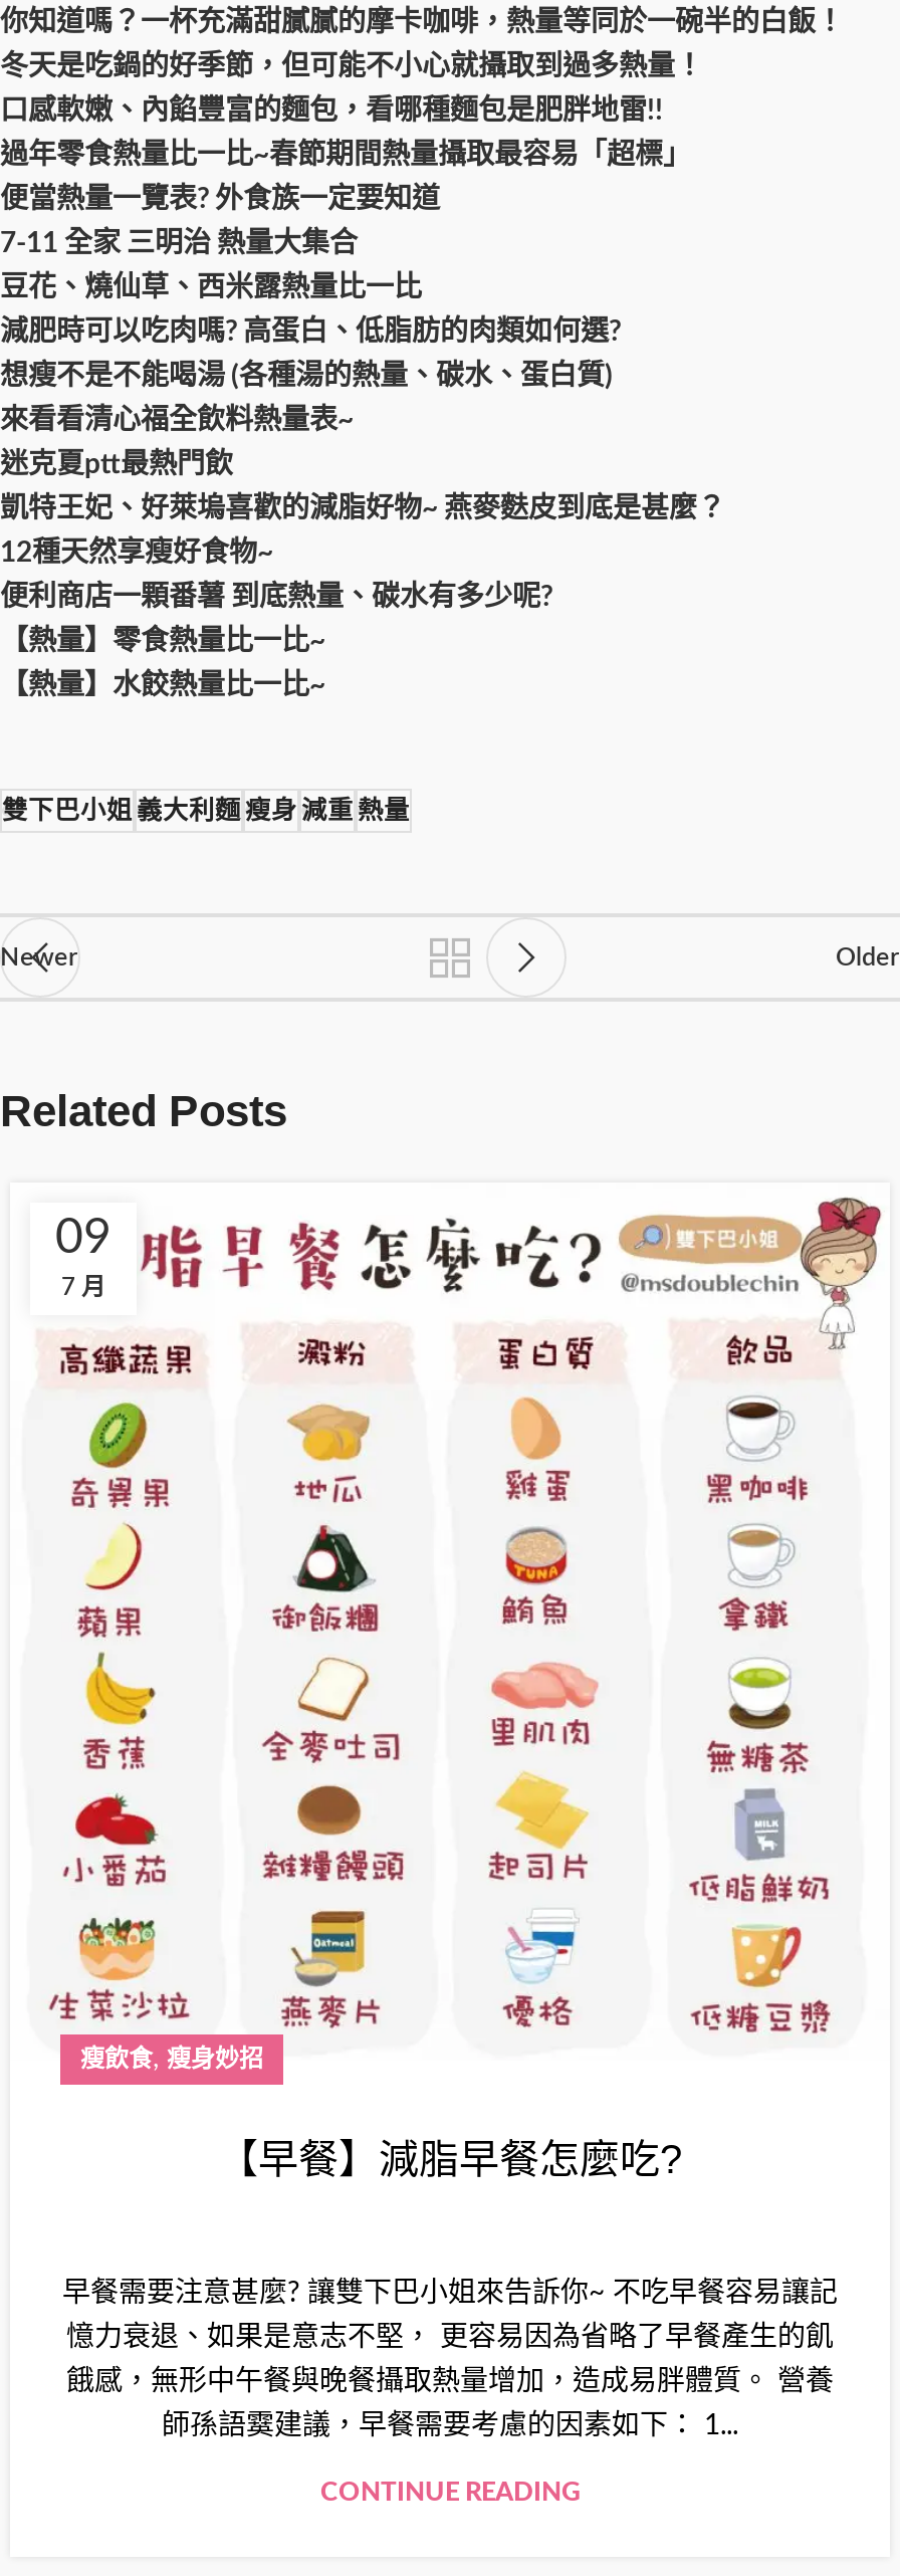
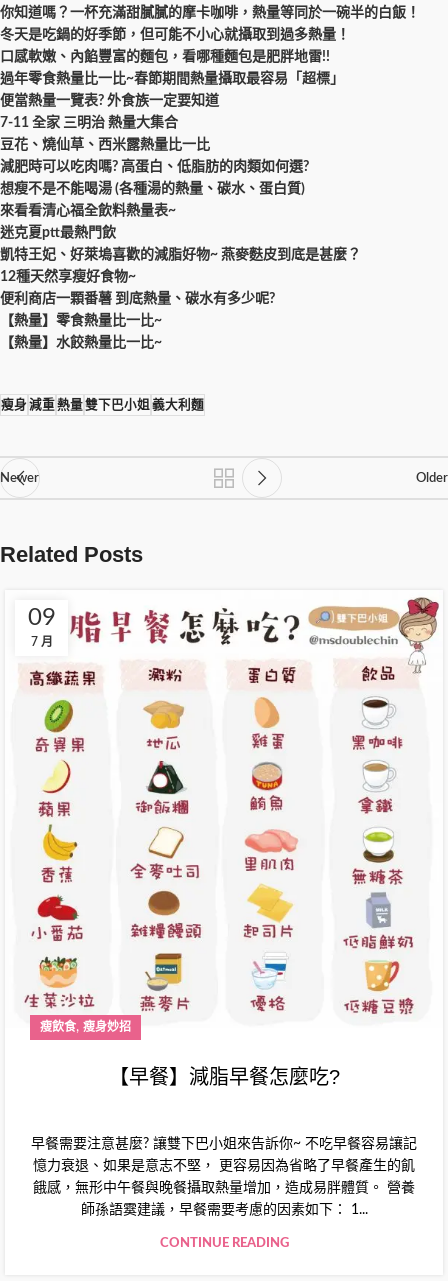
[2,798,410,822] 雙下巴小姐 義大利麵 瘦身 減重 熱量 -> [1,399,204,411] 瘦身 減重 熱量 雙下巴小姐 義大利麵

